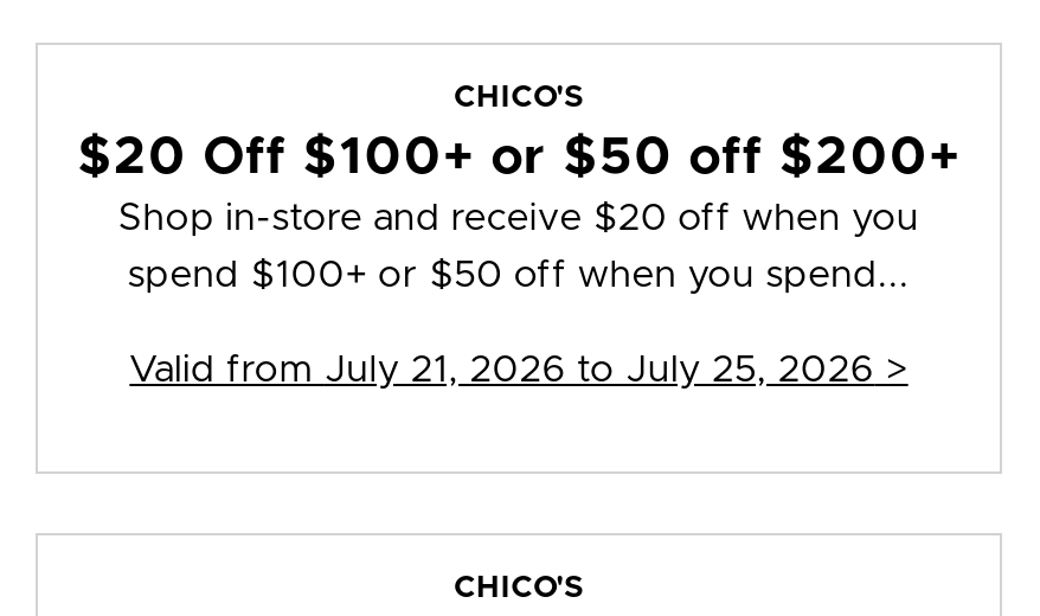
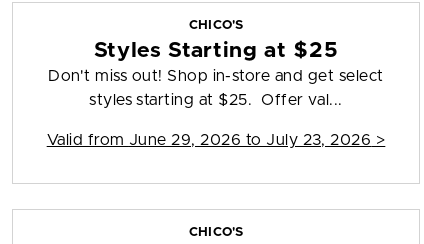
[76,133,961,237] $20 Off $100+ or $50 off $200+ | Shop in-store and receive $20 off when you -> [48,40,384,84] Styles Starting at $25 | Don't miss out! Shop in-store and get select
[128,256,910,294] spend $100+ or $50 off when you spend... -> [89,92,343,108] styles starting at $25. Offer val...
[130,351,908,389] Valid from July 21, 2026 to July 25, 2026 > -> [47,132,385,148] Valid from June 29, 2026 to July 23, 2026 >

